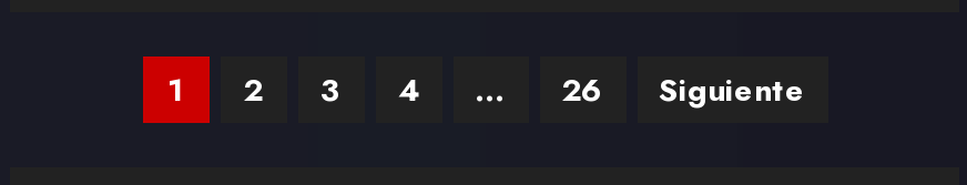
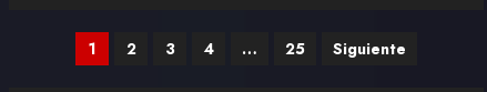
[561,68,603,112] 26 -> [285,38,305,60] 25

